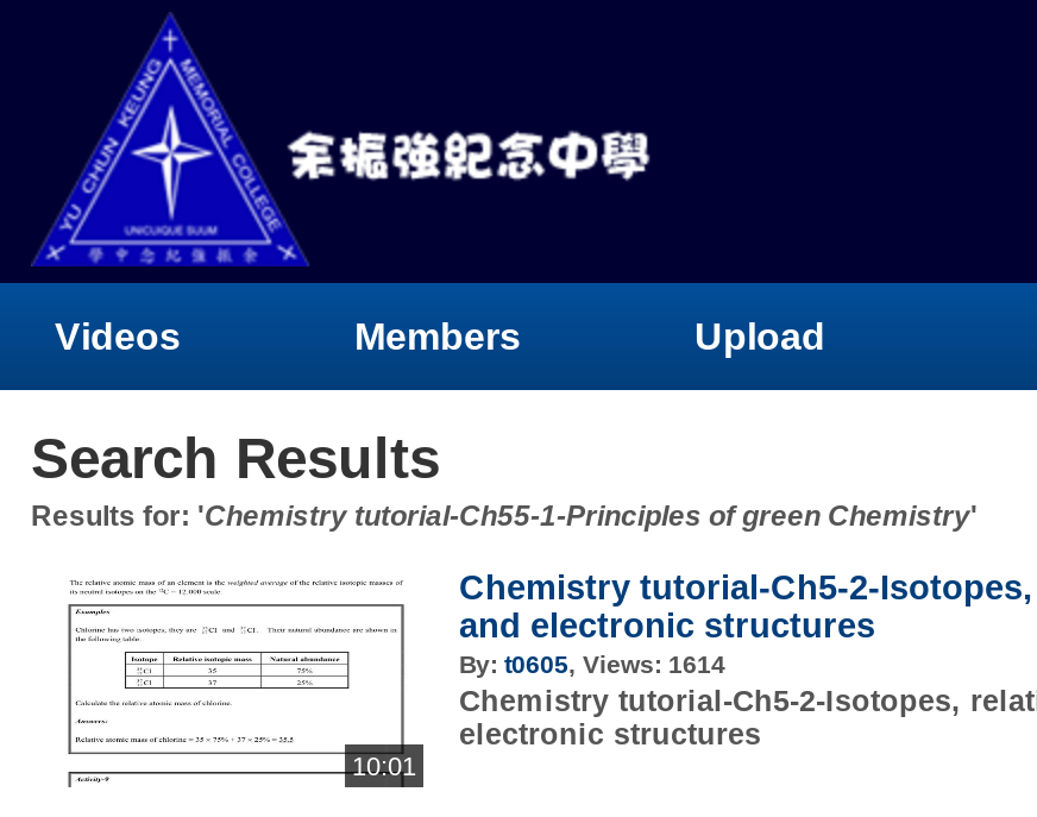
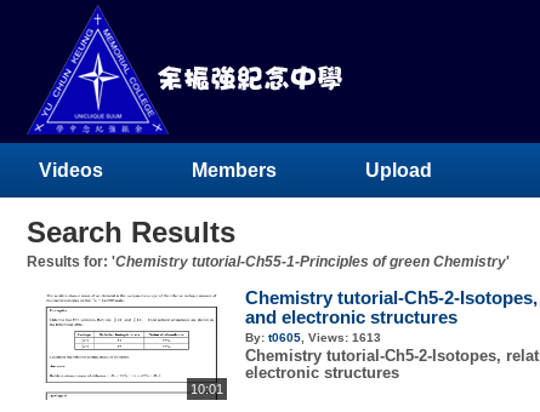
[459,652,725,678] By: t0605, Views: 1614 -> [245,331,381,344] By: t0605, Views: 1613

